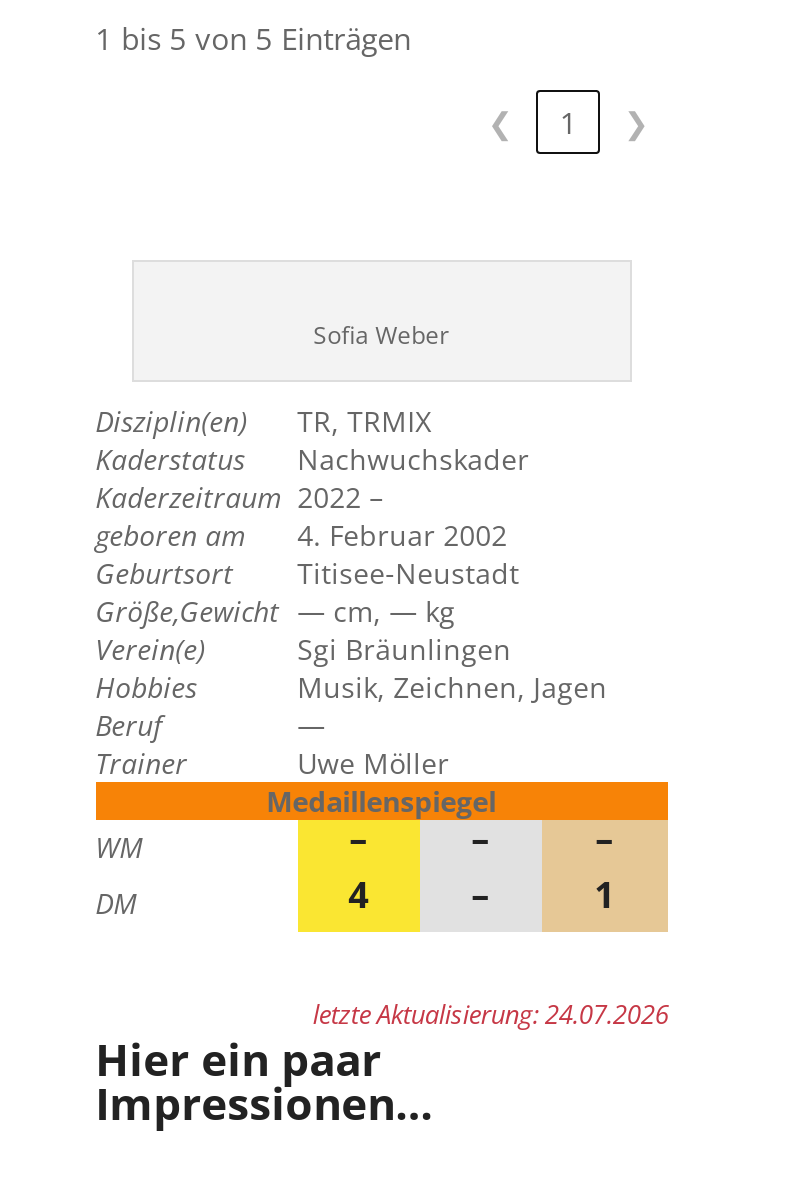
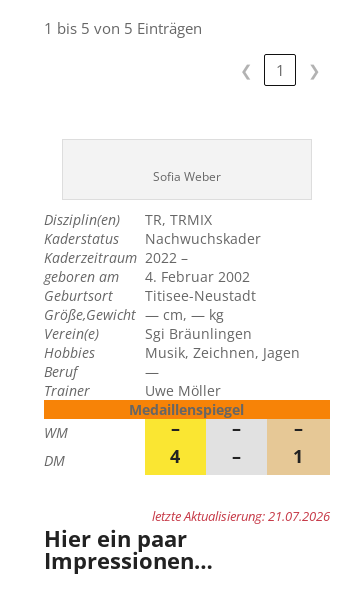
[313,996,669,1032] letzte Aktualisierung: 24.07.2026 -> [152,507,330,525] letzte Aktualisierung: 21.07.2026

